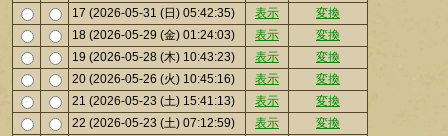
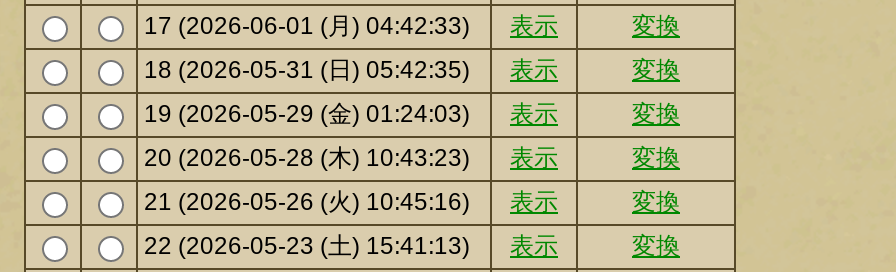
[72,6,279,20] 17 (2026-05-31 (日) 05:42:35) 表示 -> [144,12,558,40] 17 (2026-06-01 (月) 04:42:33) 表示
[72,28,279,42] 18 (2026-05-29 (金) 01:24:03) 表示 -> [144,56,558,84] 18 (2026-05-31 (日) 05:42:35) 表示
[72,50,279,64] 19 (2026-05-28 (木) 10:43:23) 表示 -> [144,100,558,128] 19 (2026-05-29 (金) 01:24:03) 表示
[72,72,279,86] 20 (2026-05-26 (火) 10:45:16) 表示 -> [144,144,558,172] 20 (2026-05-28 (木) 10:43:23) 表示
[72,94,279,108] 21 (2026-05-23 (土) 15:41:13) 表示 -> [144,188,558,216] 21 (2026-05-26 (火) 10:45:16) 表示
[72,116,279,130] 22 (2026-05-23 (土) 07:12:59) 表示 -> [144,232,558,260] 22 (2026-05-23 (土) 15:41:13) 表示

